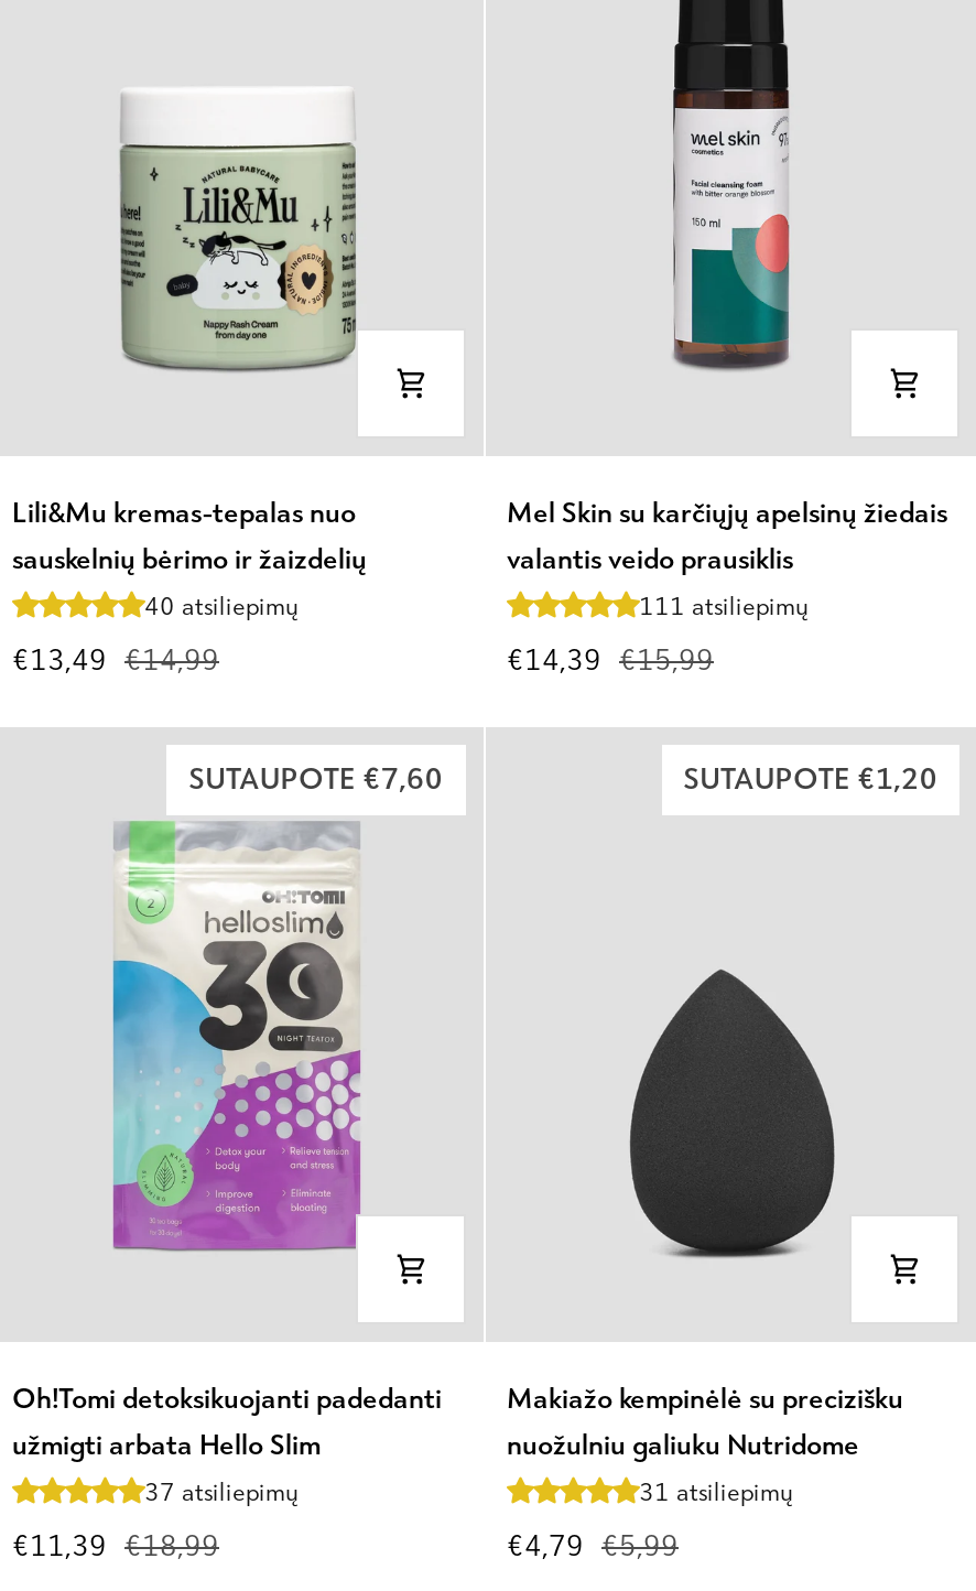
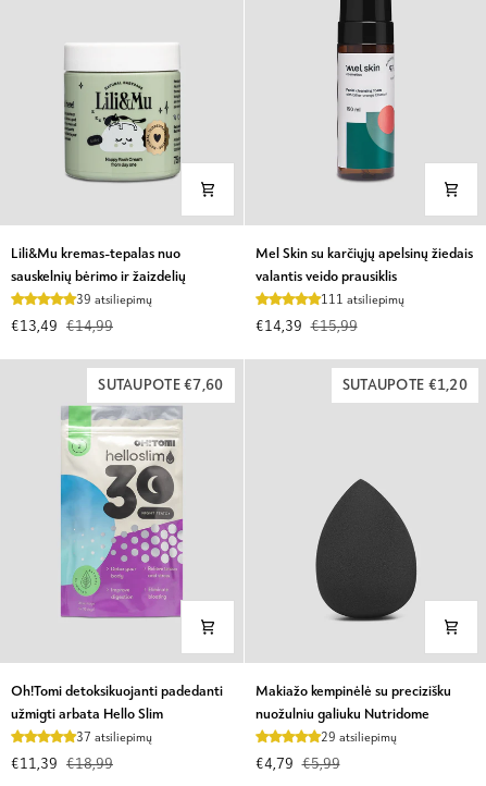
[144,595,299,621] 40 atsiliepimų -> [76,294,152,307] 39 atsiliepimų
[639,1480,793,1507] 31 atsiliepimų -> [320,731,396,744] 29 atsiliepimų

